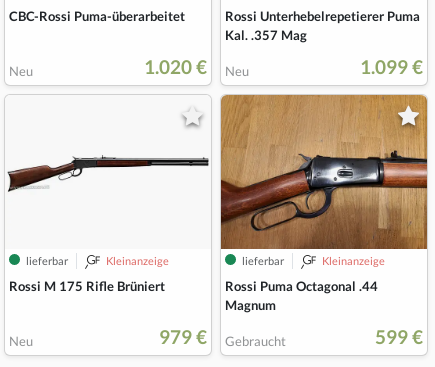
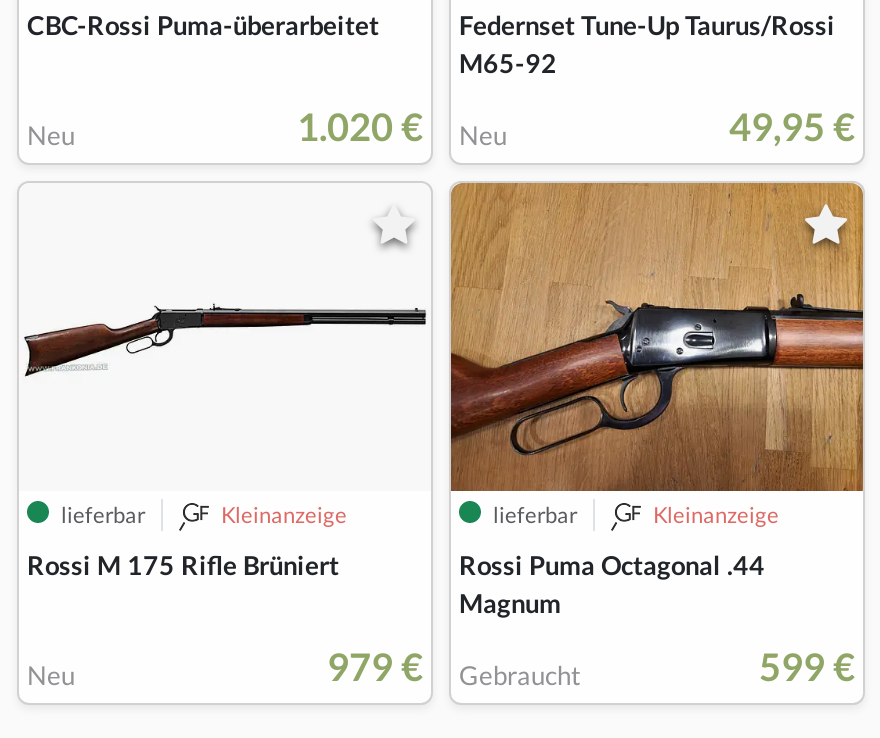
[225,8,420,43] Rossi Unterhebelrepetierer Puma | Kal. .357 Mag -> [459,9,835,79] Federnset Tune-Up Taurus/Rossi | M65-92
[360,55,423,78] 1.099 € -> [729,103,855,149] 49,95 €

